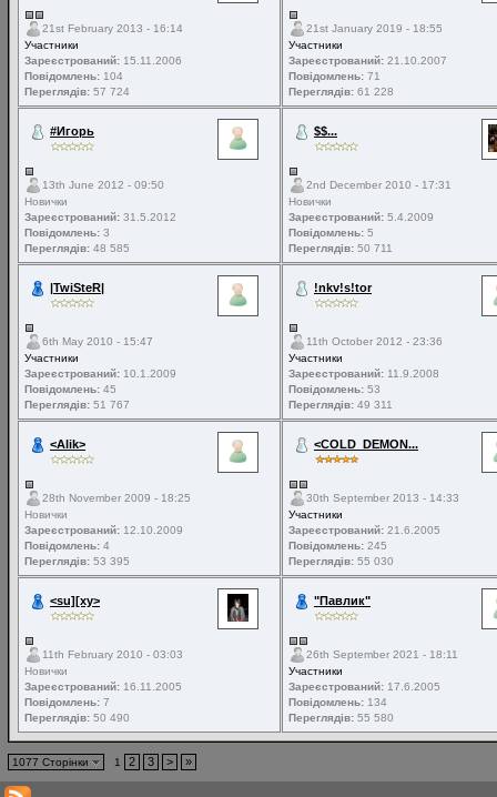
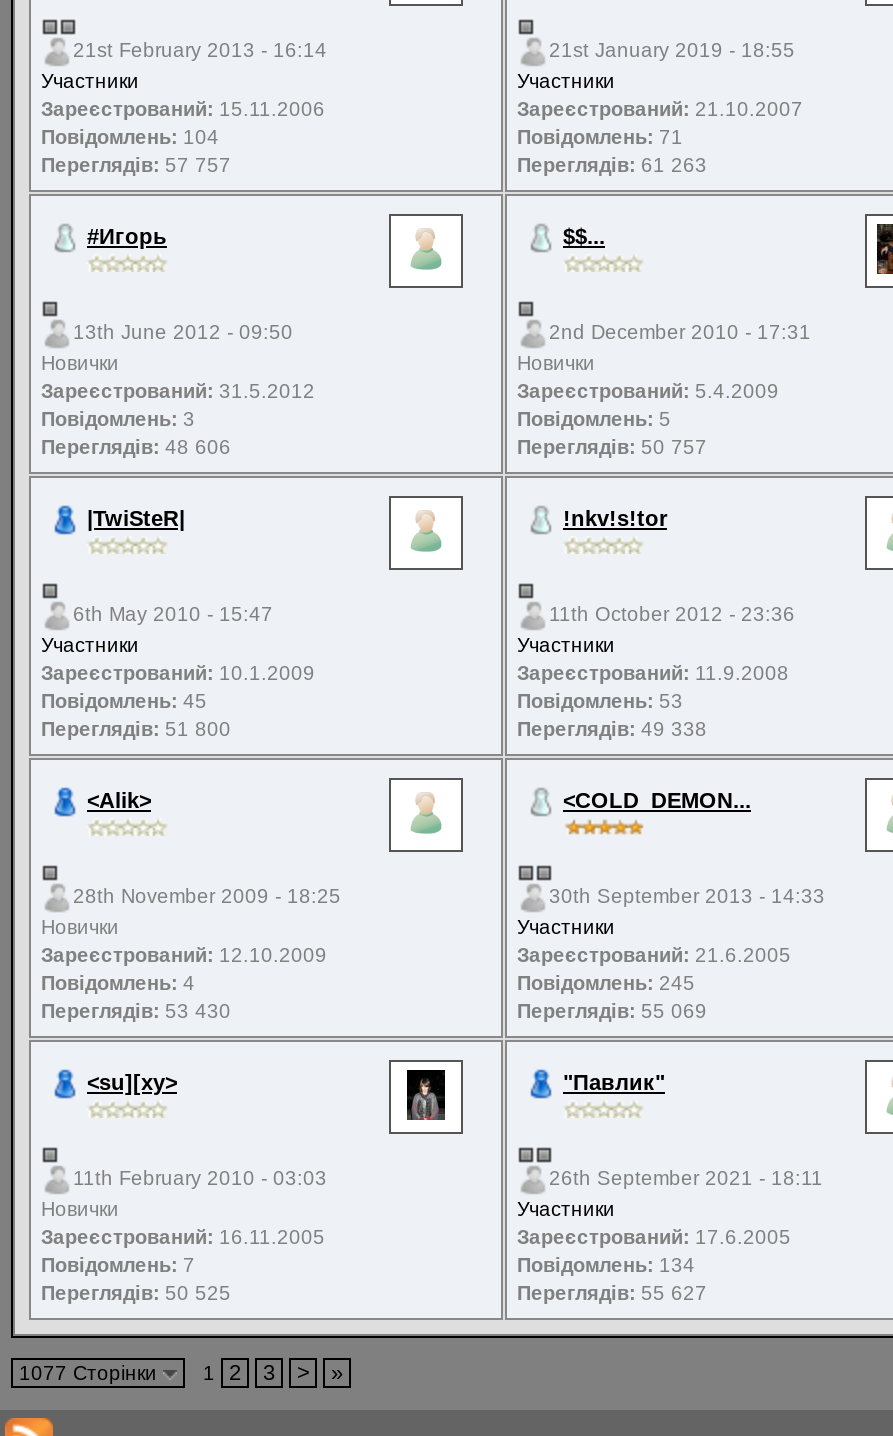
[24,85,130,98] Переглядів: 57 724 -> [41,154,231,176] Переглядів: 57 757
[288,85,394,98] Переглядів: 61 228 -> [517,154,707,176] Переглядів: 61 263
[24,242,130,254] Переглядів: 48 585 -> [41,436,231,458] Переглядів: 48 606
[288,242,393,254] Переглядів: 50 711 -> [517,436,707,458] Переглядів: 50 757
[24,398,130,411] Переглядів: 51 767 -> [41,718,231,740] Переглядів: 51 800
[288,398,393,411] Переглядів: 49 311 -> [517,718,707,740] Переглядів: 49 338
[24,555,130,567] Переглядів: 53 395 -> [41,1000,231,1022] Переглядів: 53 430
[288,555,394,567] Переглядів: 55 030 -> [517,1000,707,1022] Переглядів: 55 069
[24,712,130,724] Переглядів: 50 490 -> [41,1282,231,1304] Переглядів: 50 525
[288,712,394,724] Переглядів: 55 580 -> [517,1282,707,1304] Переглядів: 55 627

